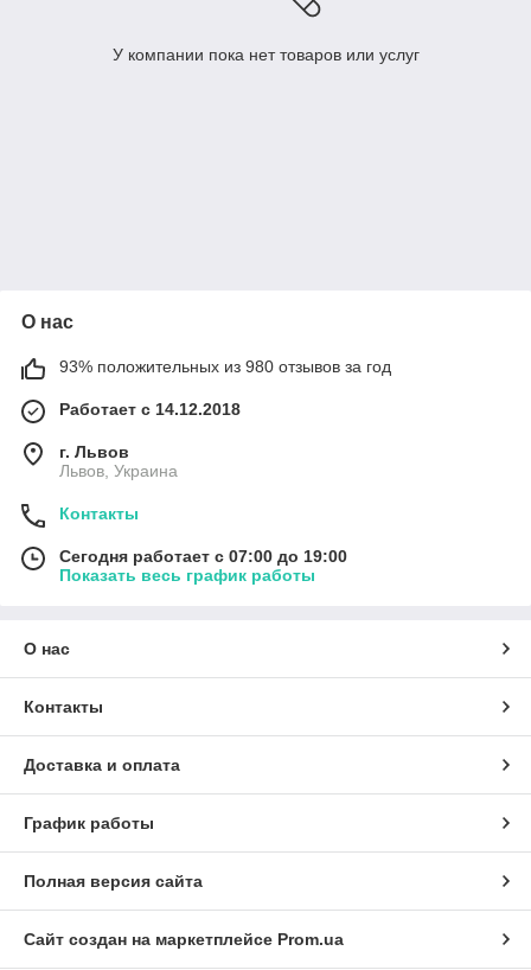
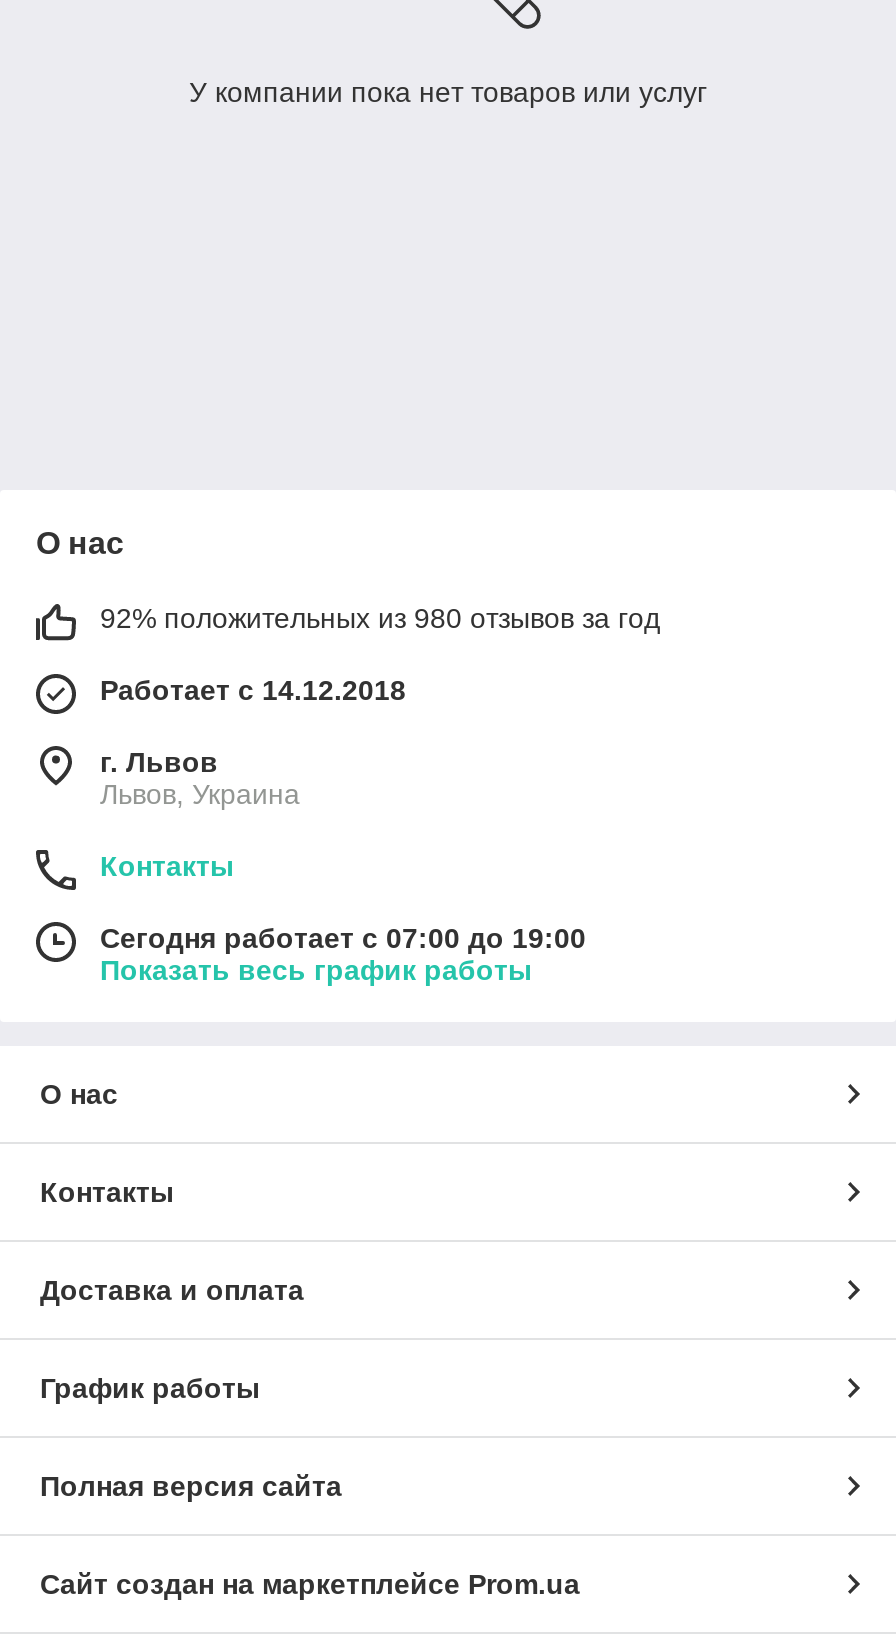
[59,358,391,376] 93% положительных из 980 отзывов за год -> [100,603,660,635] 92% положительных из 980 отзывов за год

